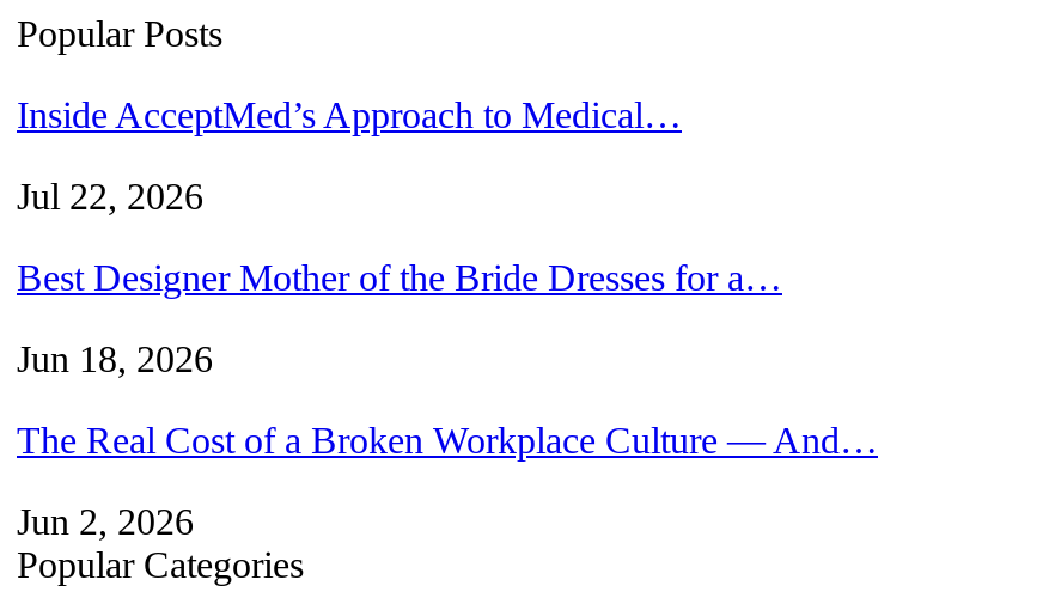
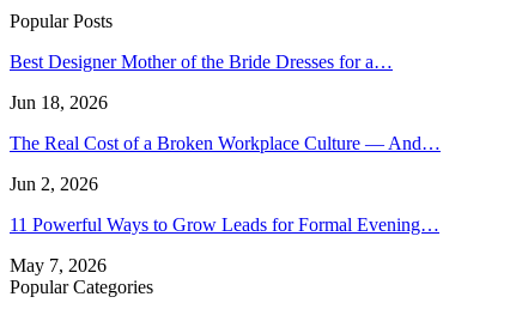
[17,95,682,217] Inside AcceptMed’s Approach to Medical… | Jul 22, 2026 -> none
moved [17,257,878,542] -> [10,52,441,194]: Best Designer Mother of the Bride Dresses for a… | Jun 18, 2026 | The Real Cost of a Broken Workplace Culture — And… | Jun 2, 2026
none -> [10,215,439,276] 11 Powerful Ways to Grow Leads for Formal Evening… | May 7, 2026

